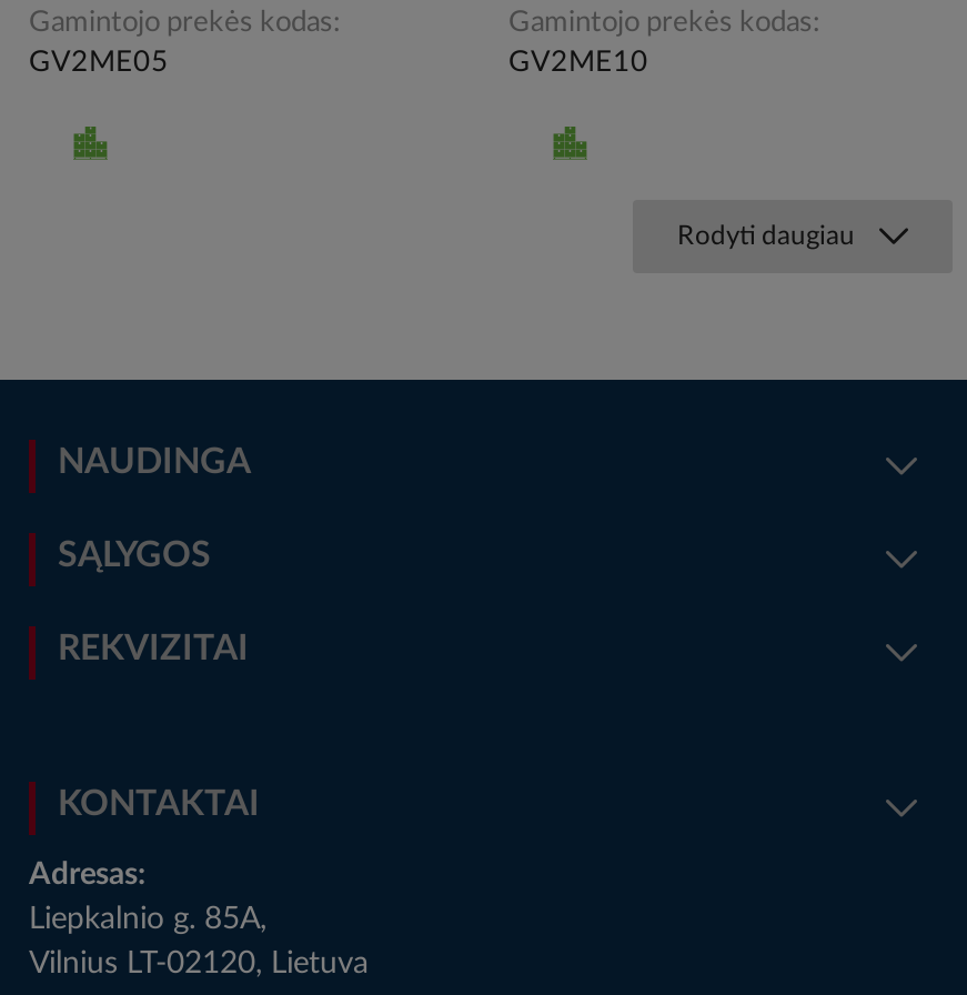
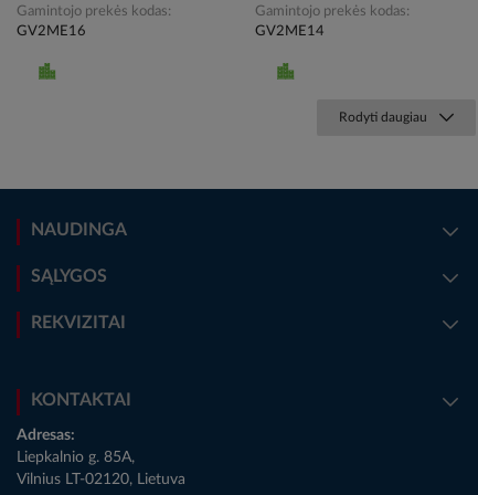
[29,49,169,78] GV2ME05 -> [17,24,86,39] GV2ME16
[508,49,648,78] GV2ME10 -> [255,24,325,39] GV2ME14

